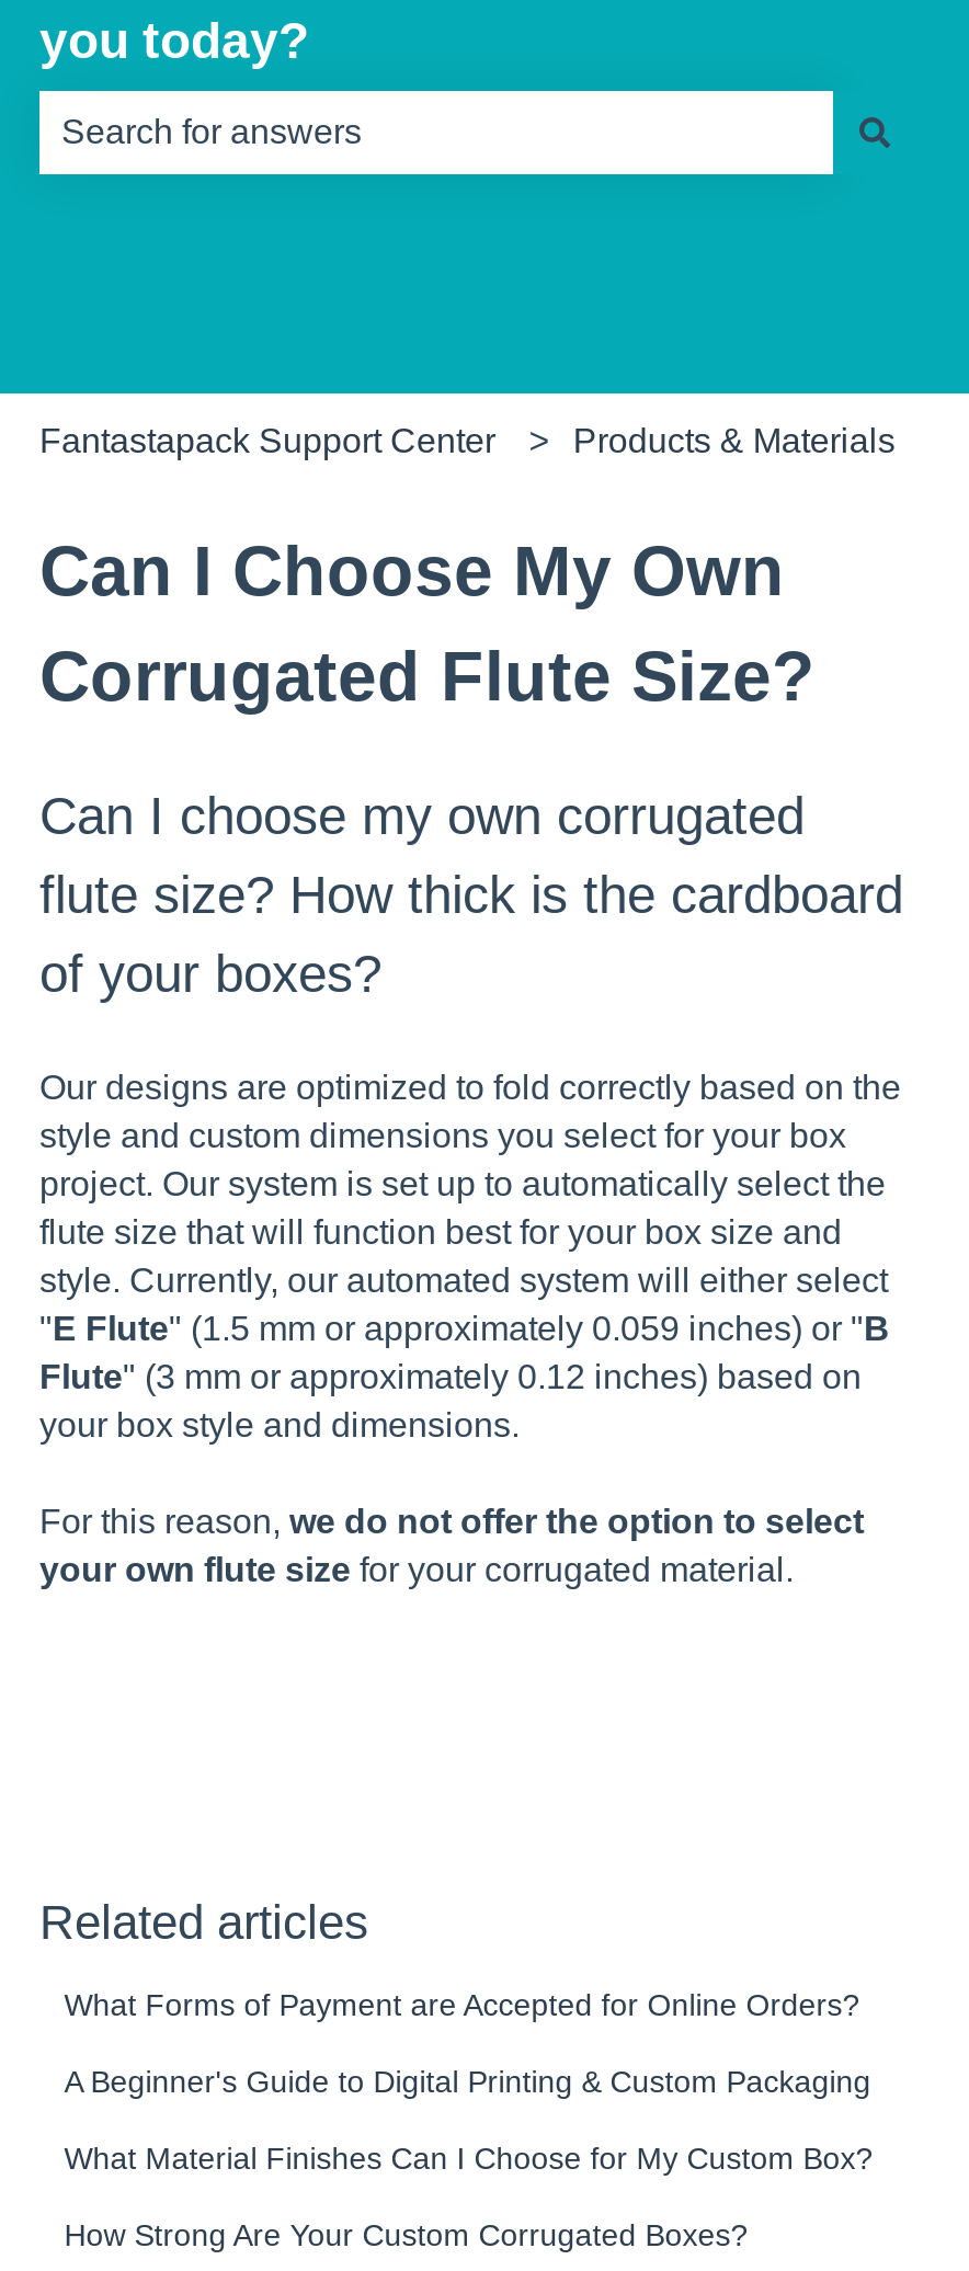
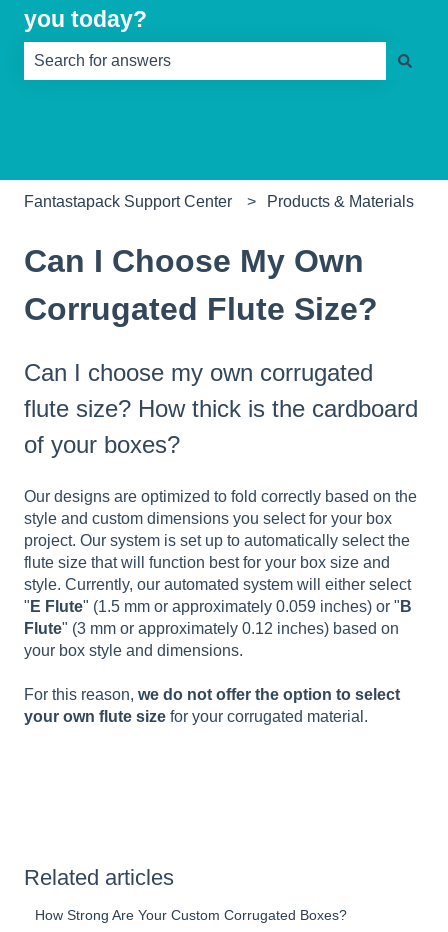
[64,1987,873,2175] What Forms of Payment are Accepted for Online Orders? | A Beginner's Guide to Digital Printing & Custom Packaging | What Material Finishes Can I Choose for My Custom Box? -> none

